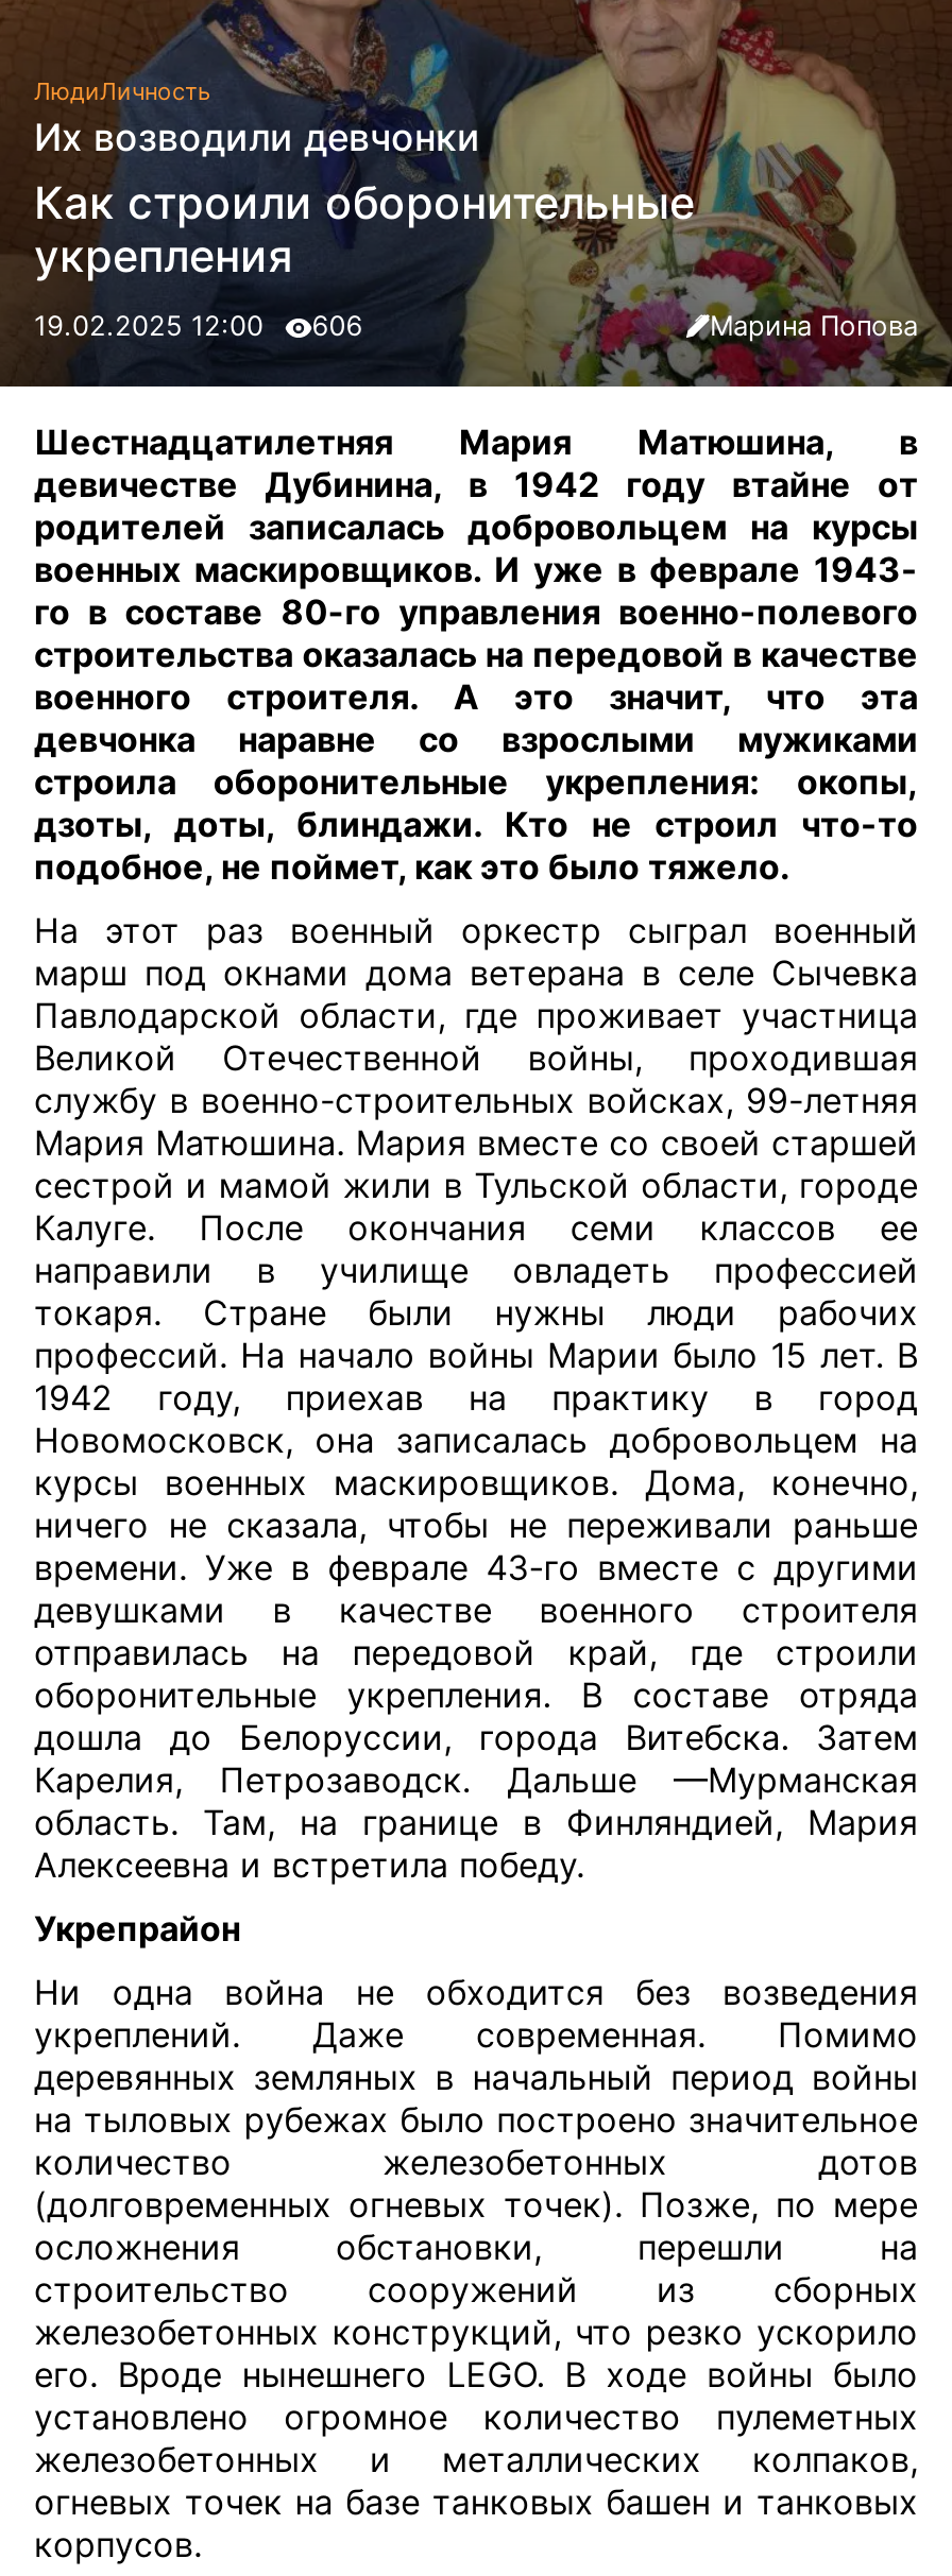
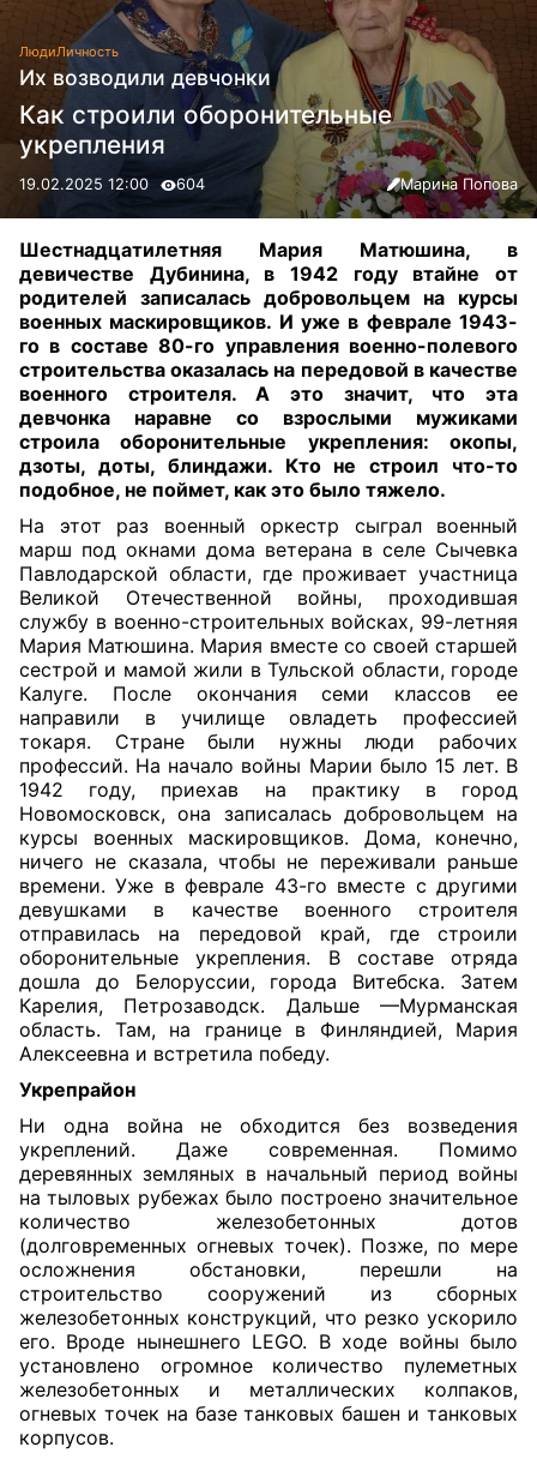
[34,310,363,342] 19.02.2025 12:00 606 -> [19,175,205,193] 19.02.2025 12:00 604

